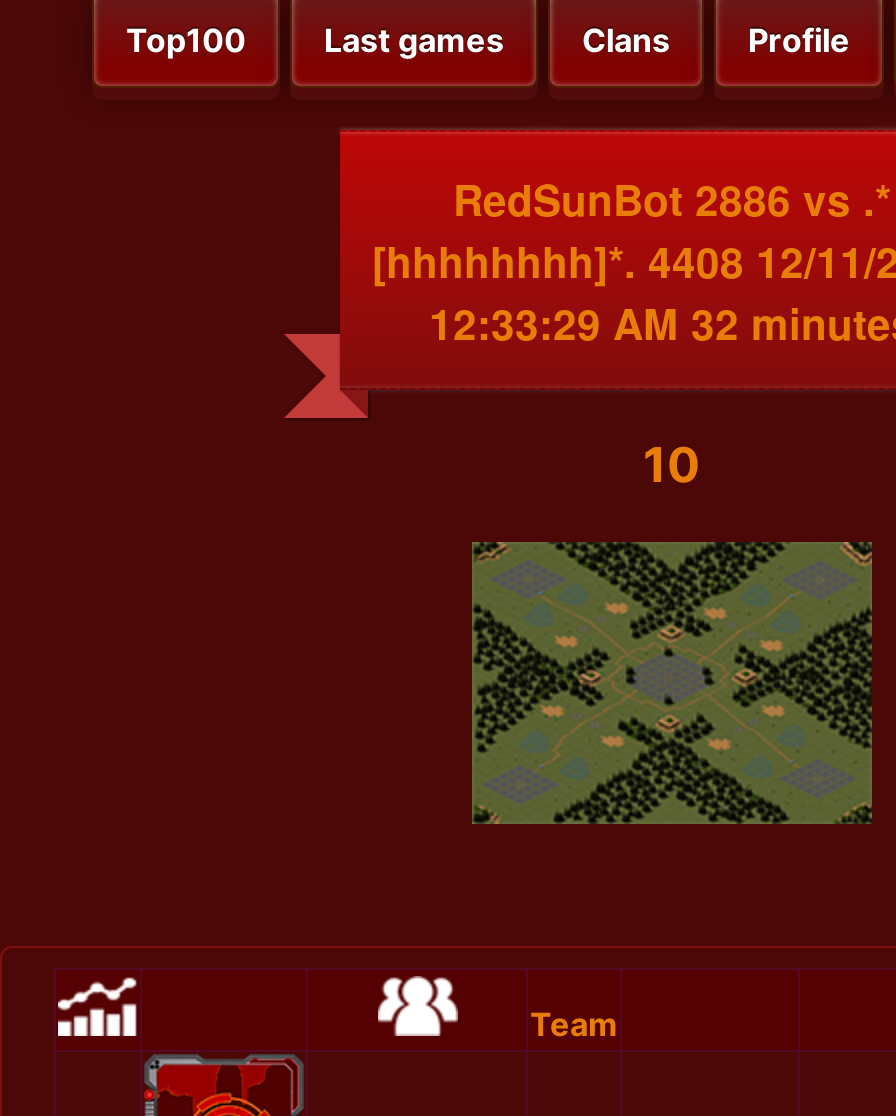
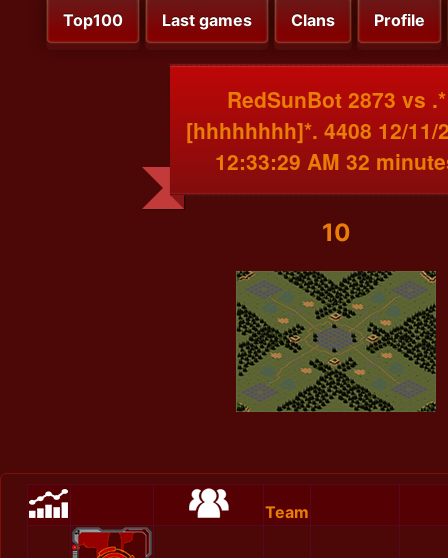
[453,168,891,228] RedSunBot 2886 vs .* -> [226,84,445,114] RedSunBot 2873 vs .*

